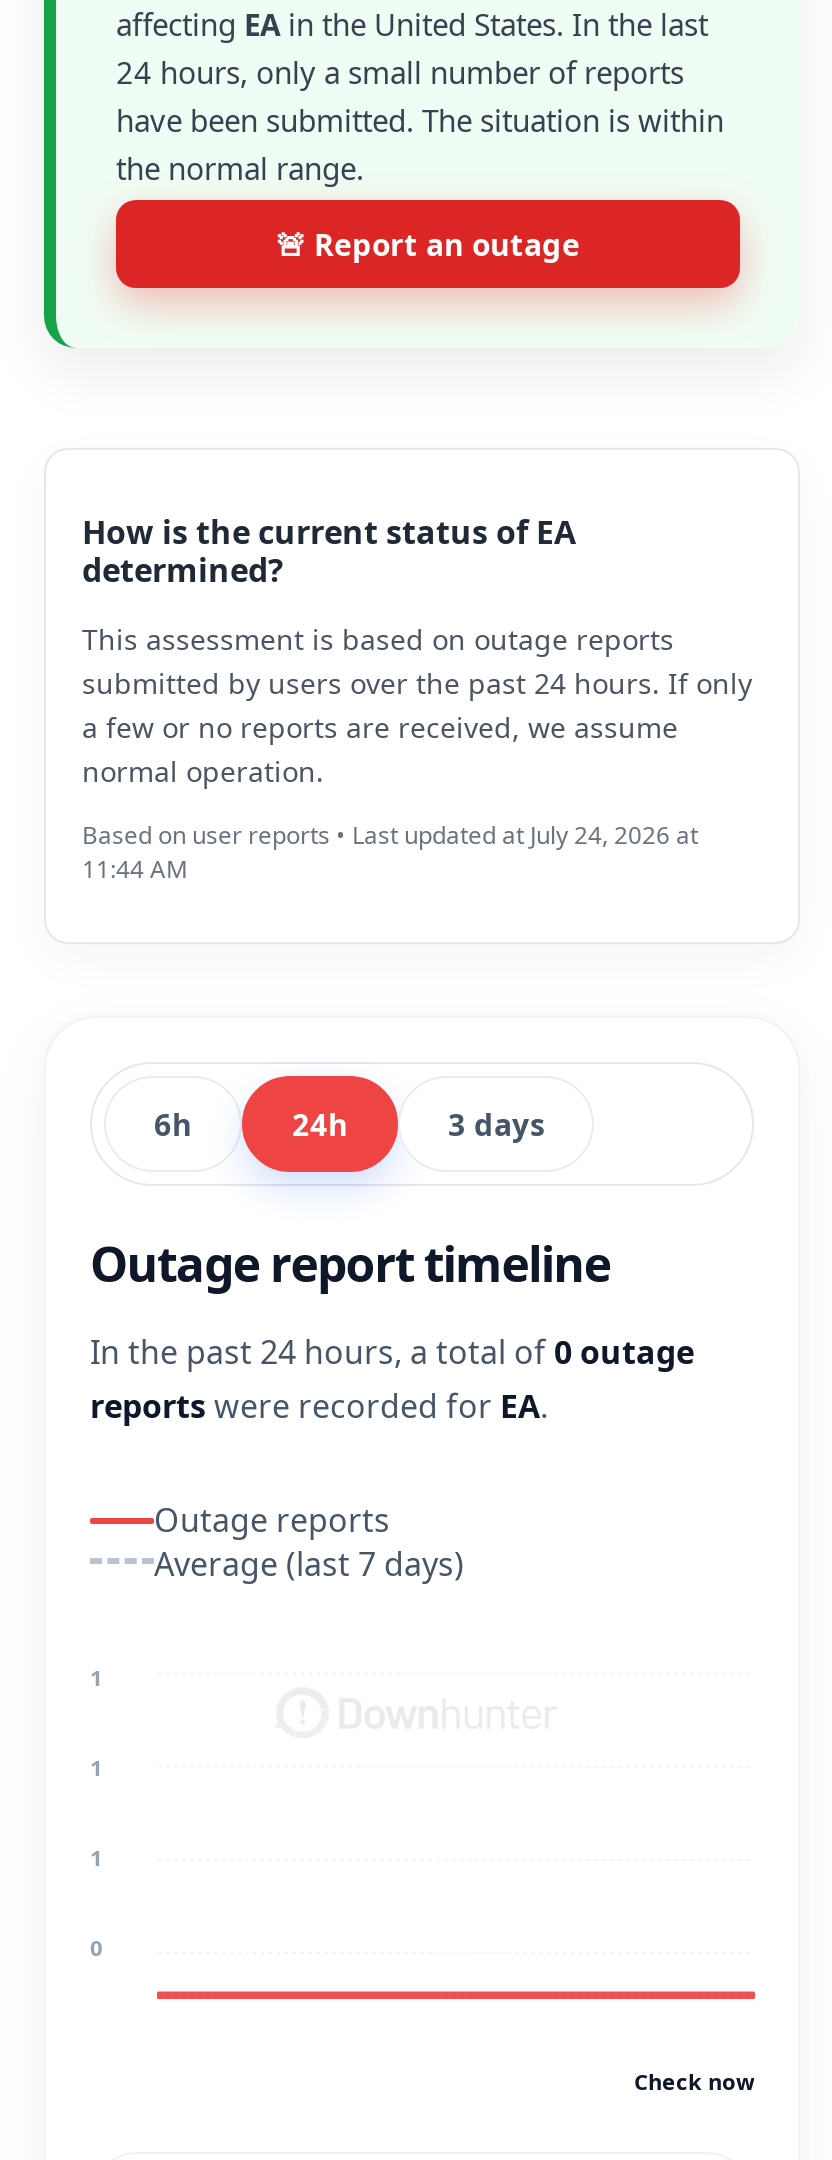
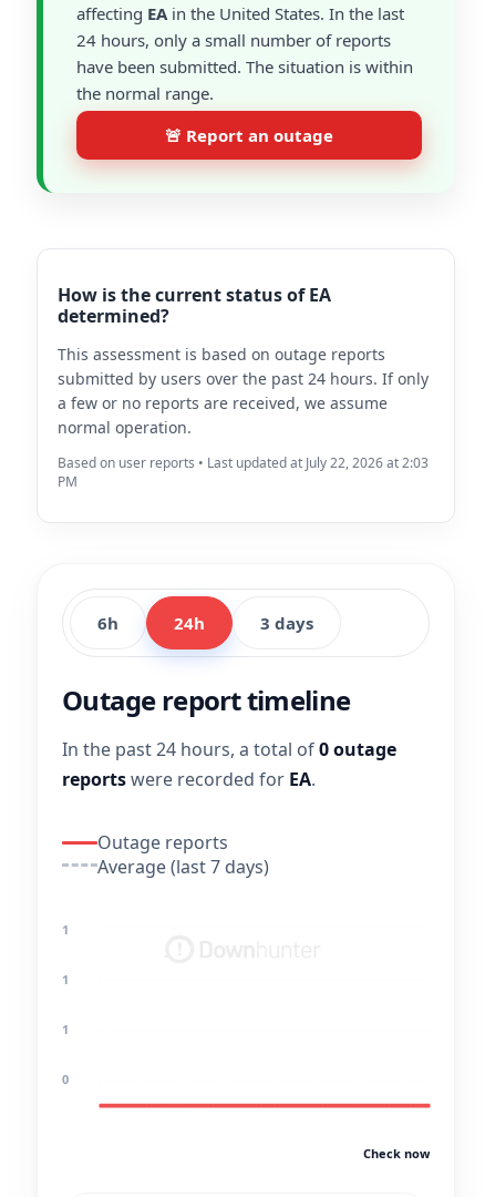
[82,818,698,886] Based on user reports • Last updated at July 24, 2026 at | 11:44 AM -> [58,453,429,491] Based on user reports • Last updated at July 22, 2026 at 2:03 | PM

